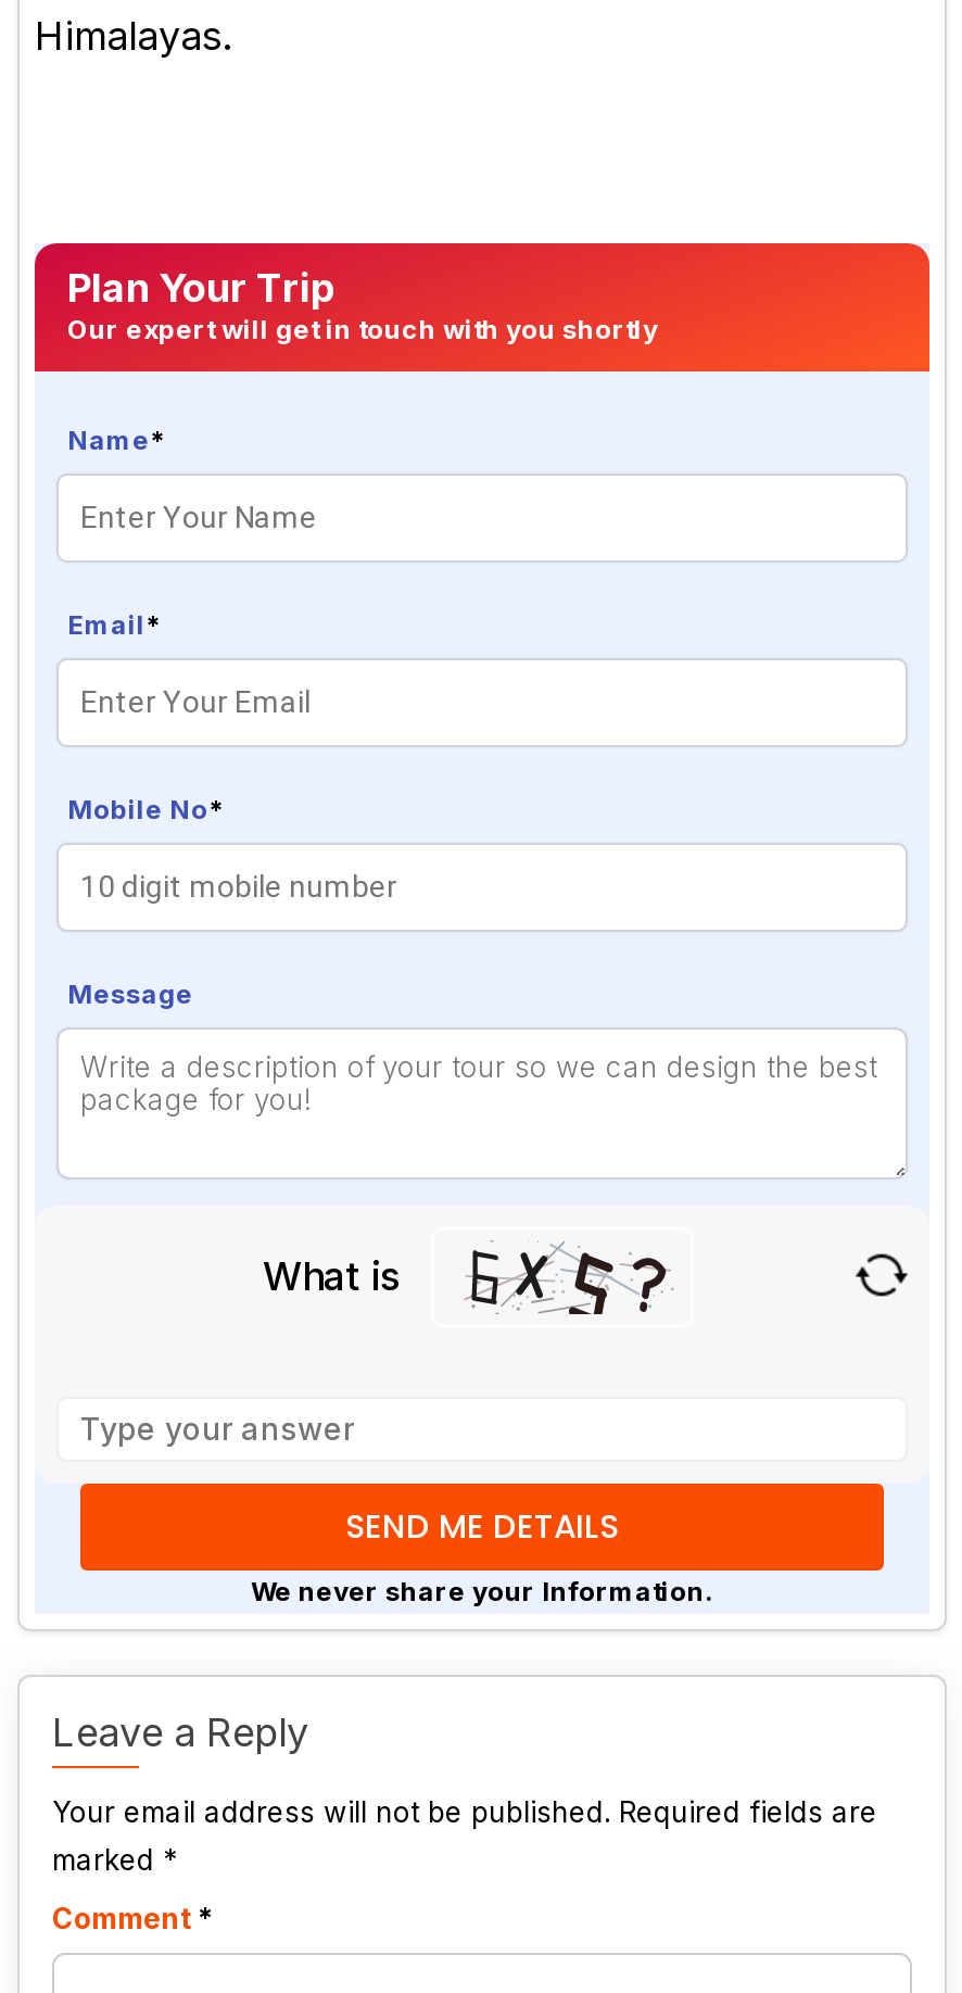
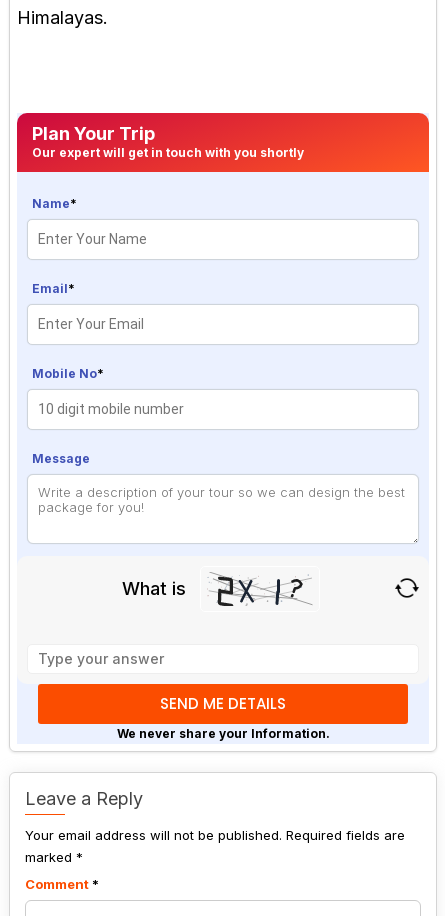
[471,1247,669,1316] [image] -> [213,573,310,607] [image]

